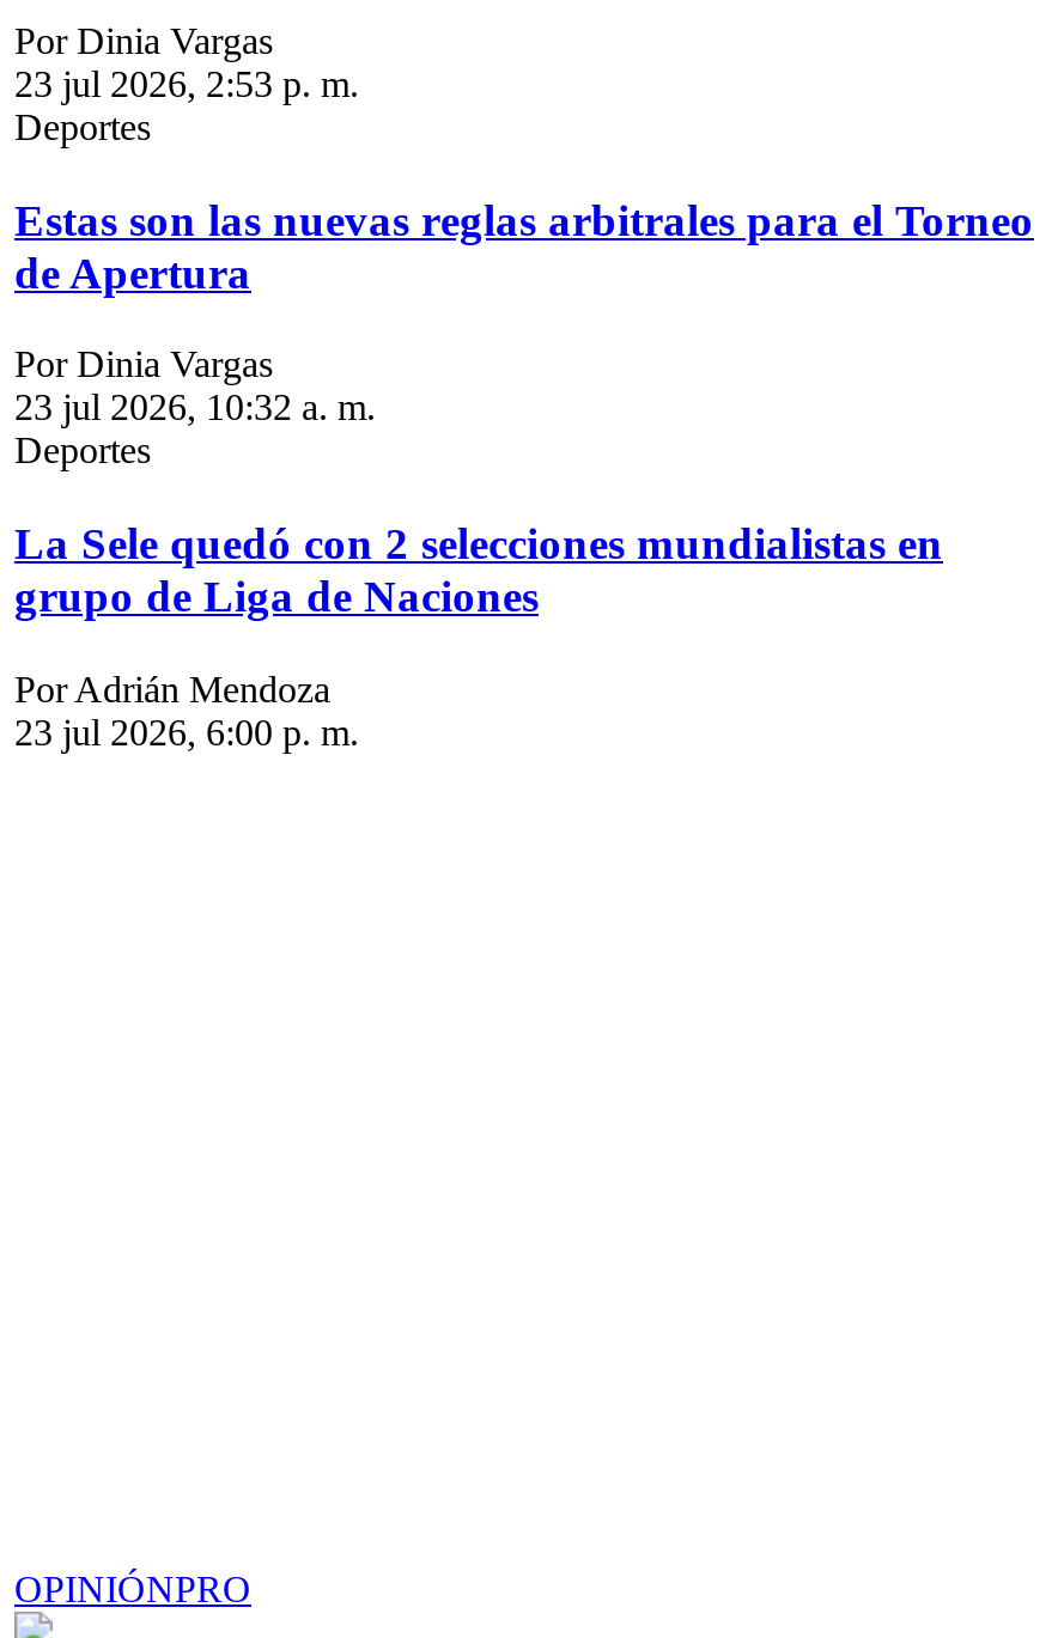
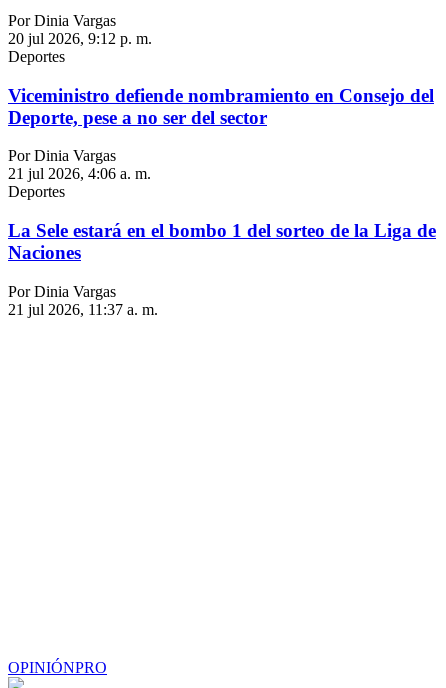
[14,63,359,104] 23 jul 2026, 2:53 p. m. -> [8,30,152,47] 20 jul 2026, 9:12 p. m.
[14,194,1034,297] Estas son las nuevas reglas arbitrales para el Torneo | de Apertura -> [8,85,434,128] Viceministro defiende nombramiento en Consejo del | Deporte, pese a no ser del sector
[14,387,376,428] 23 jul 2026, 10:32 a. m. -> [8,165,151,182] 21 jul 2026, 4:06 a. m.
[14,518,943,621] La Sele quedó con 2 selecciones mundialistas en | grupo de Liga de Naciones -> [8,220,436,263] La Sele estará en el bombo 1 del sorteo de la Liga de | Naciones
[14,668,359,752] Por Adrián Mendoza | 23 jul 2026, 6:00 p. m. -> [8,283,158,318] Por Dinia Vargas | 21 jul 2026, 11:37 a. m.

